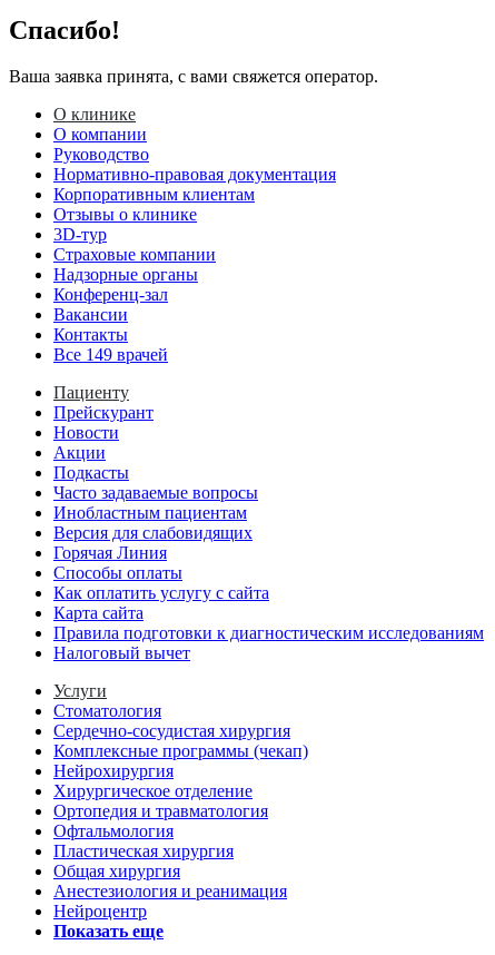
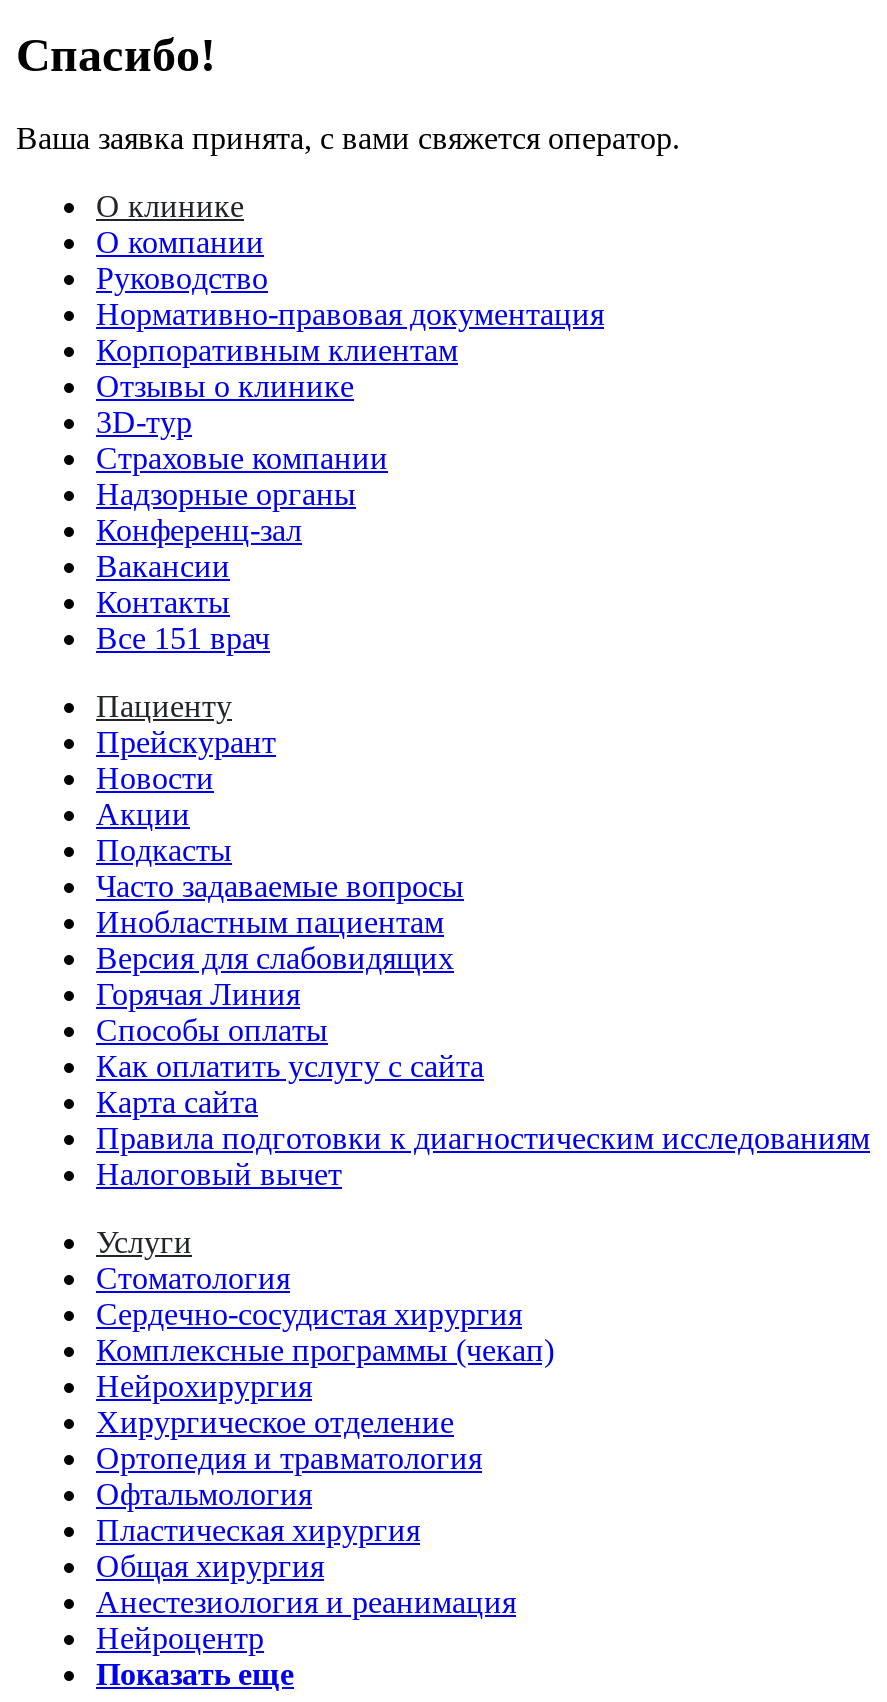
[53,345,168,364] Все 149 врачей -> [96,622,270,656] Все 151 врач

